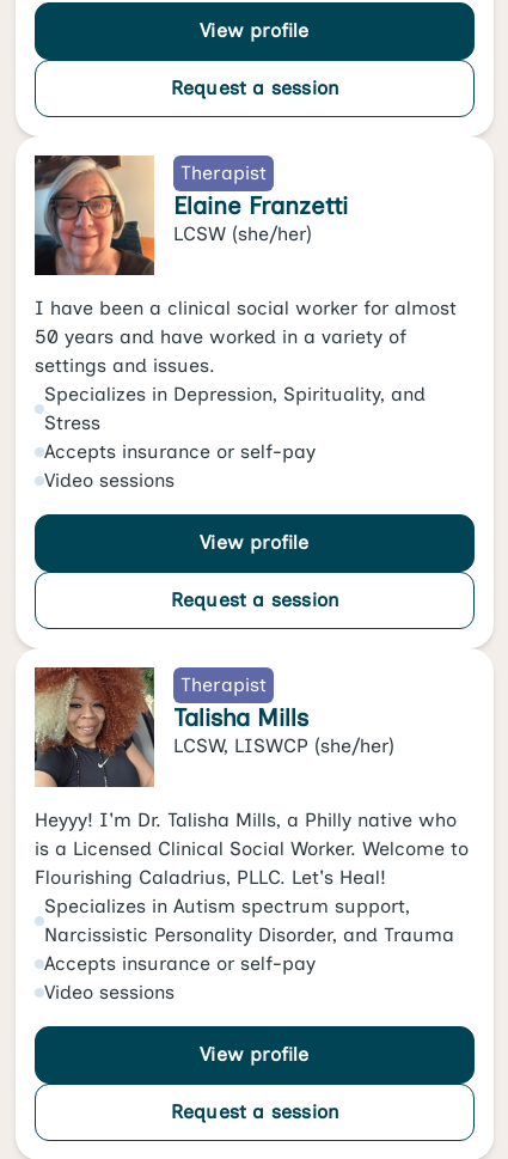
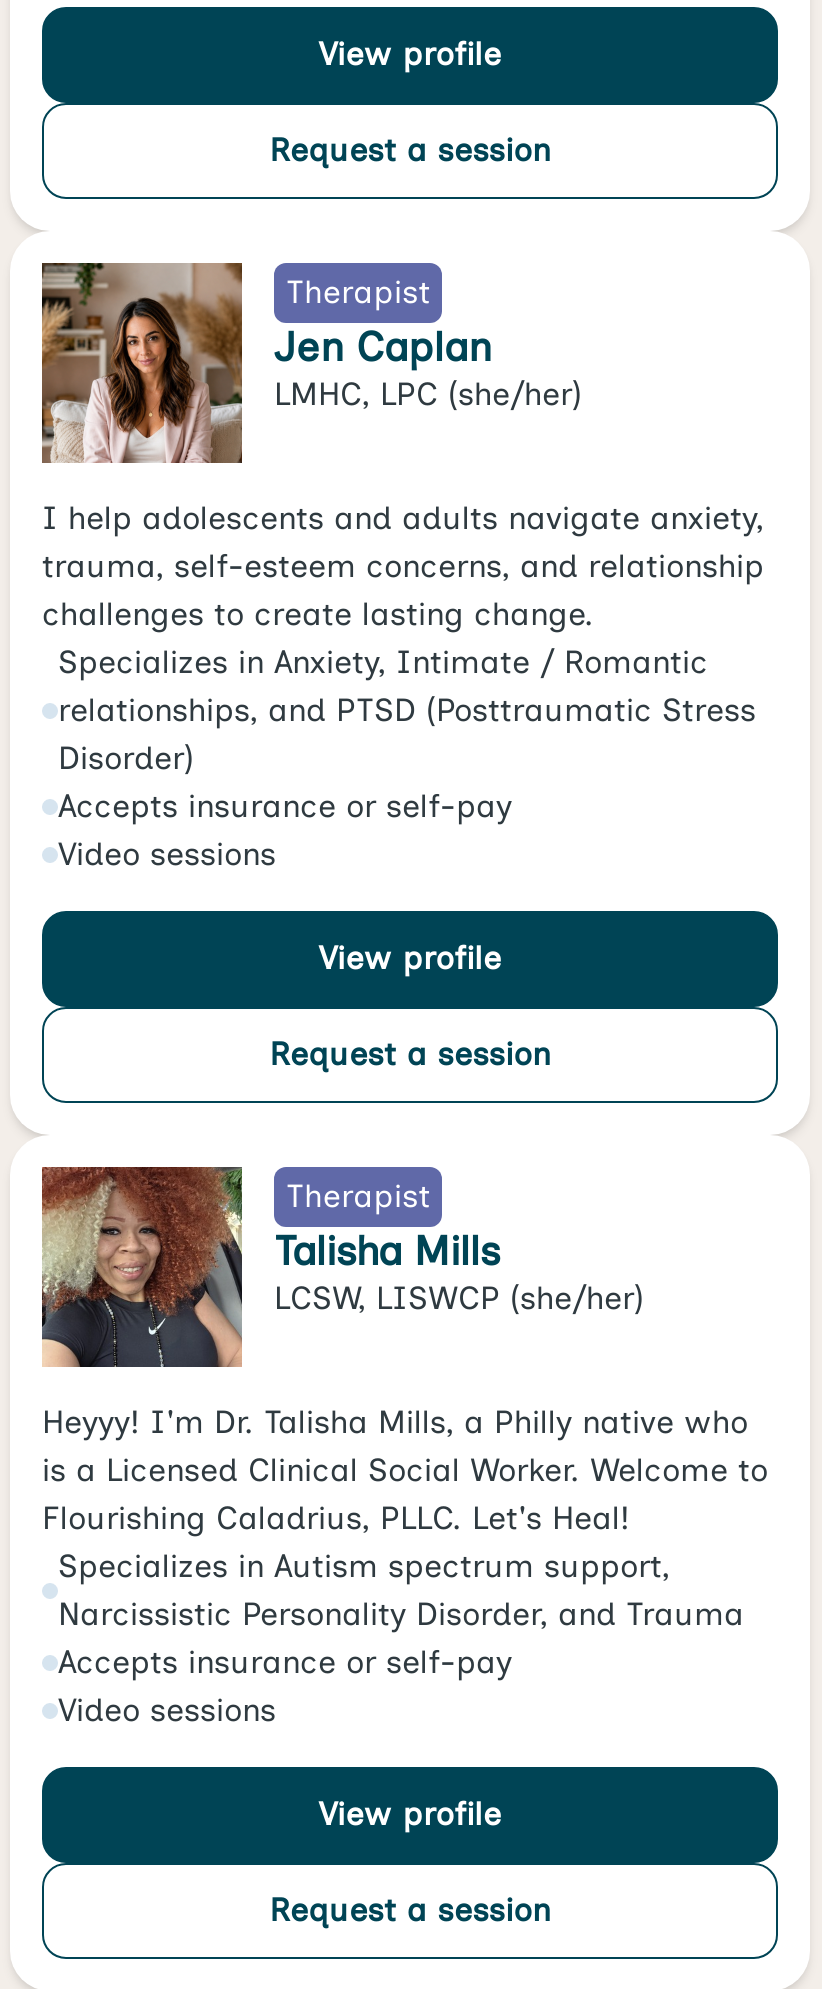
[35,155,348,260] [image] | Elaine Franzetti | LCSW (she/her) -> [40,261,582,465] [image] | Jen Caplan | LMHC, LPC (she/her)
[35,297,457,434] I have been a clinical social worker for almost | 50 years and have worked in a variety of | settings and issues. | Specializes in Depression, Spirituality, and | Stress -> [42,499,764,777] I help adolescents and adults navigate anxiety, | trauma, self-esteem concerns, and relationship | challenges to create lasting change. | Specializes in Anxiety, Intimate / Romantic | relationships, and PTSD (Posttraumatic Stress | Disorder)

